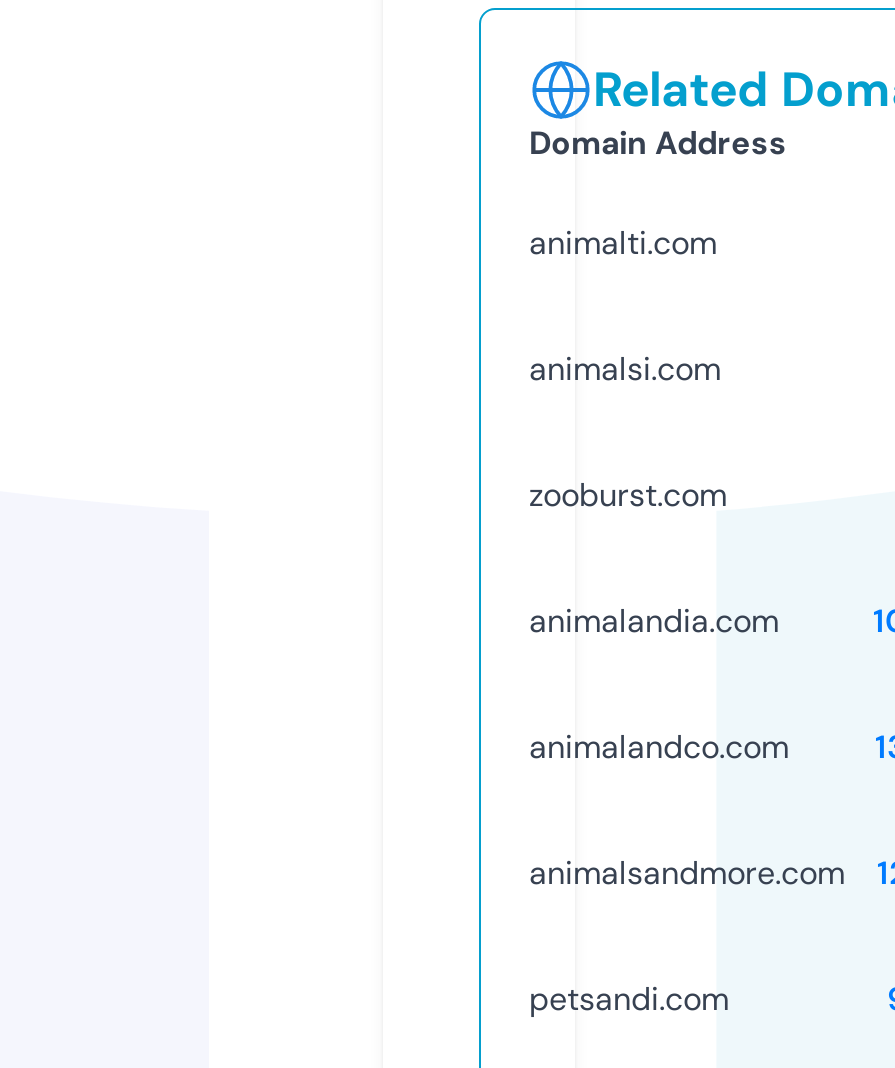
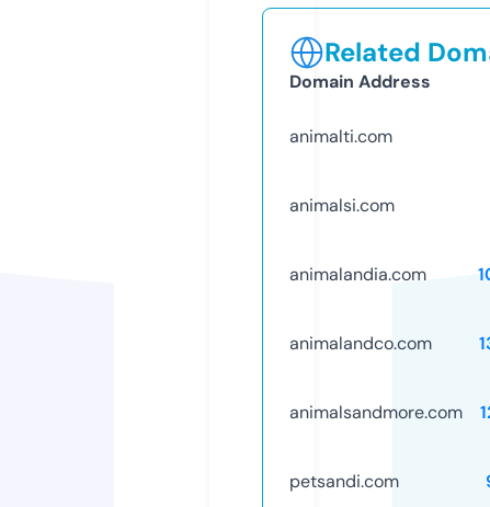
[529,474,727,516] zooburst.com -> none

